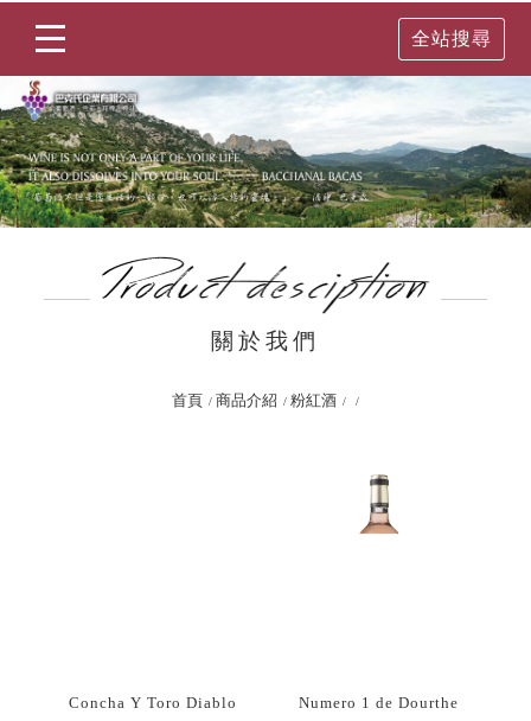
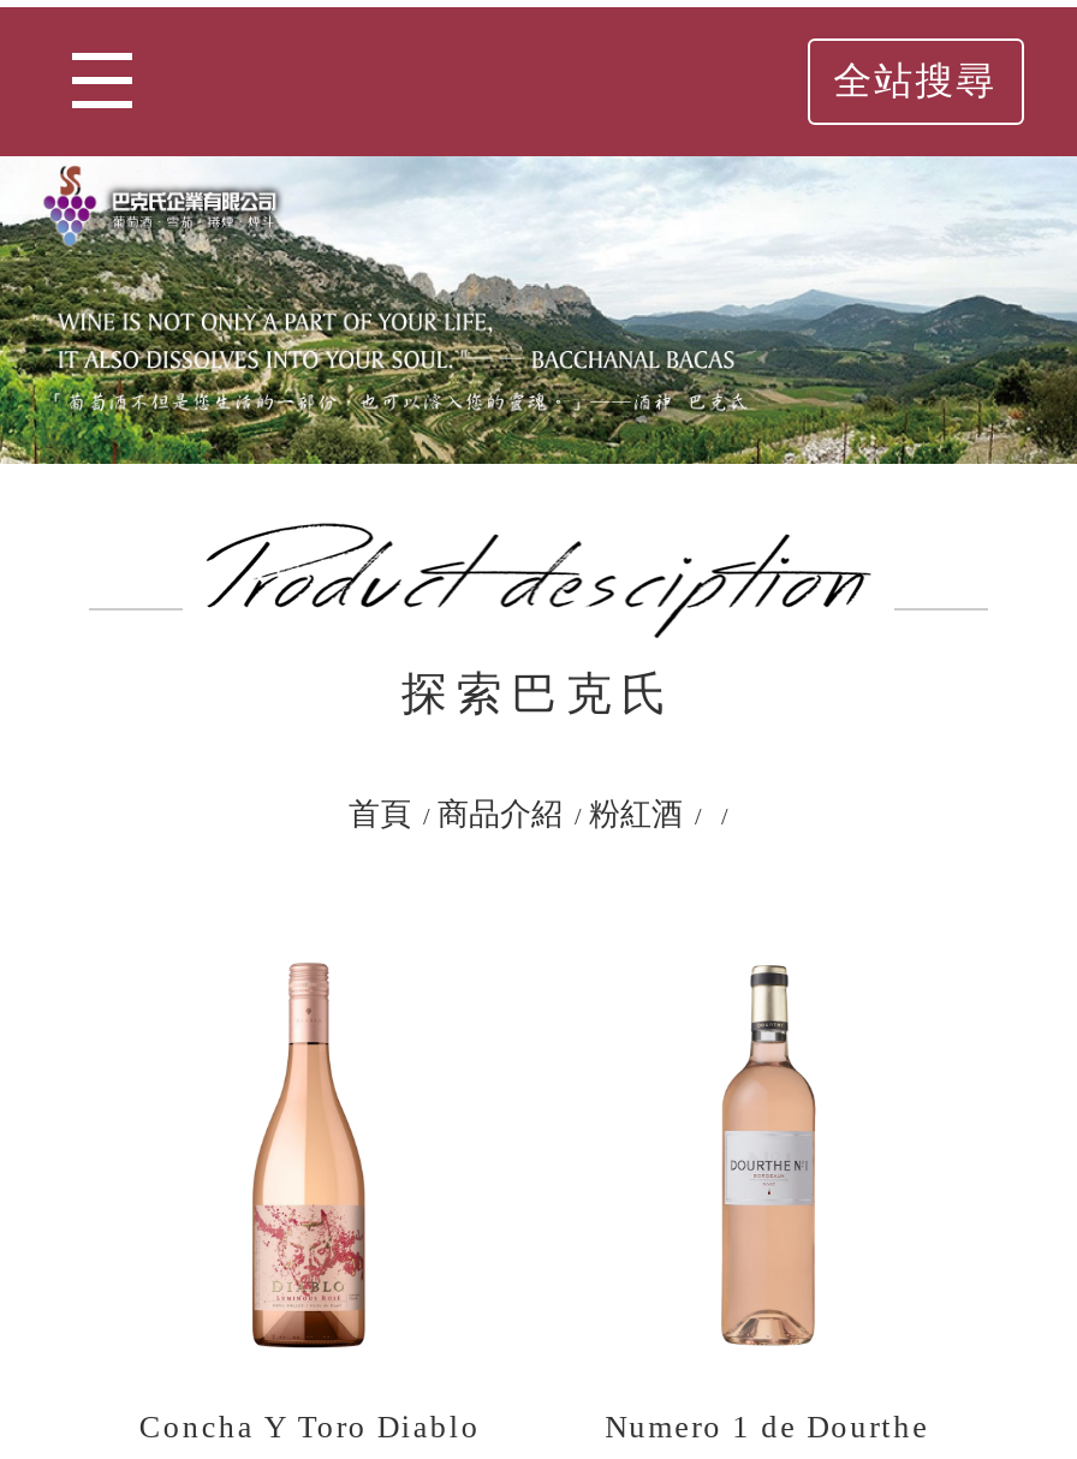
[211,329,320,354] 關於我們 -> [401,669,676,720] 探索巴克氏
none -> [250,961,368,1351] [image]
none -> [719,1084,817,1348] [image]

